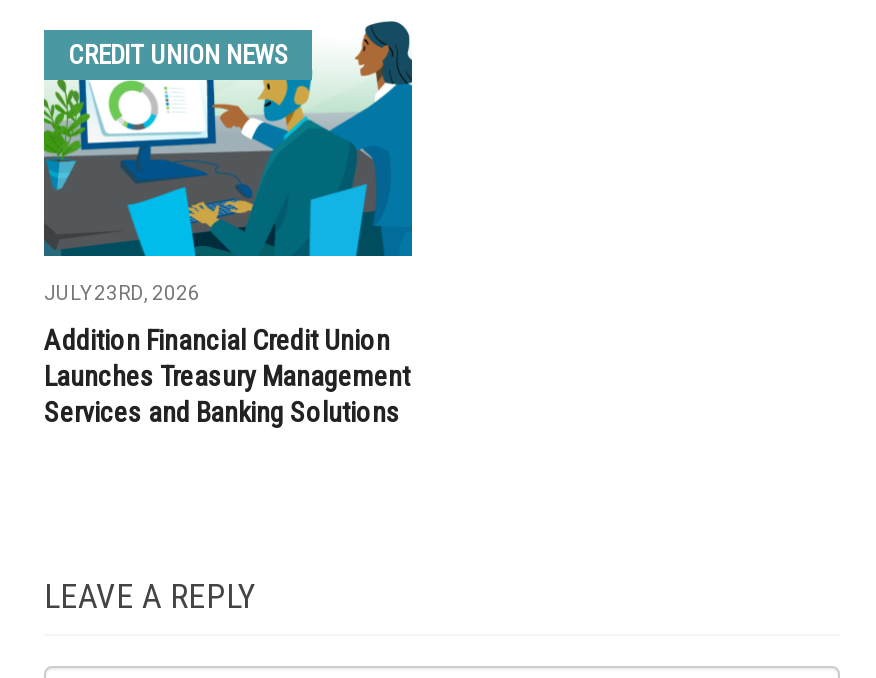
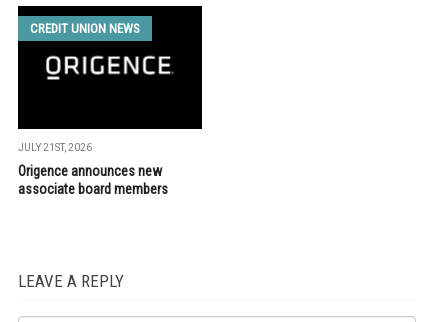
[42,10,414,305] [image] | JULY 23RD, 2026 -> [17,5,203,153] [image] | JULY 21ST, 2026
[44,325,410,429] Addition Financial Credit Union | Launches Treasury Management | Services and Banking Solutions -> [18,163,168,197] Origence announces new | associate board members

